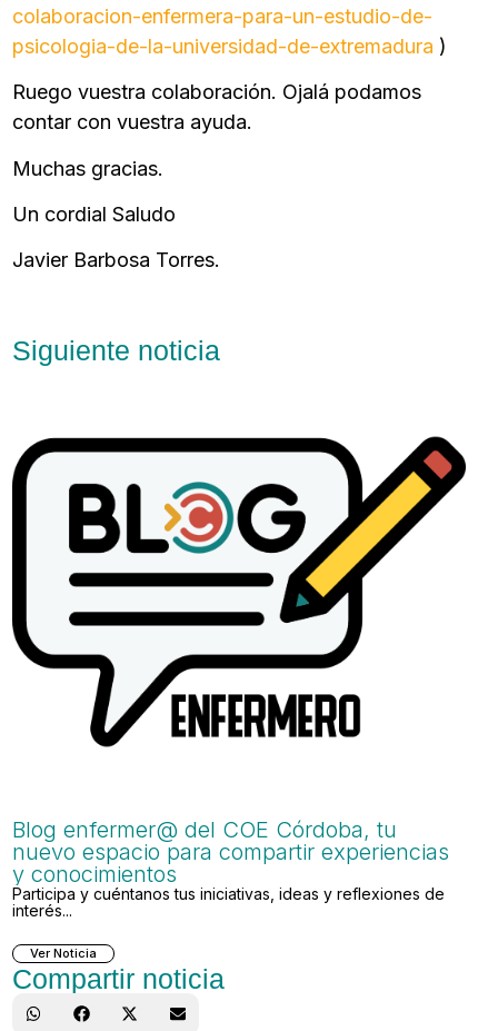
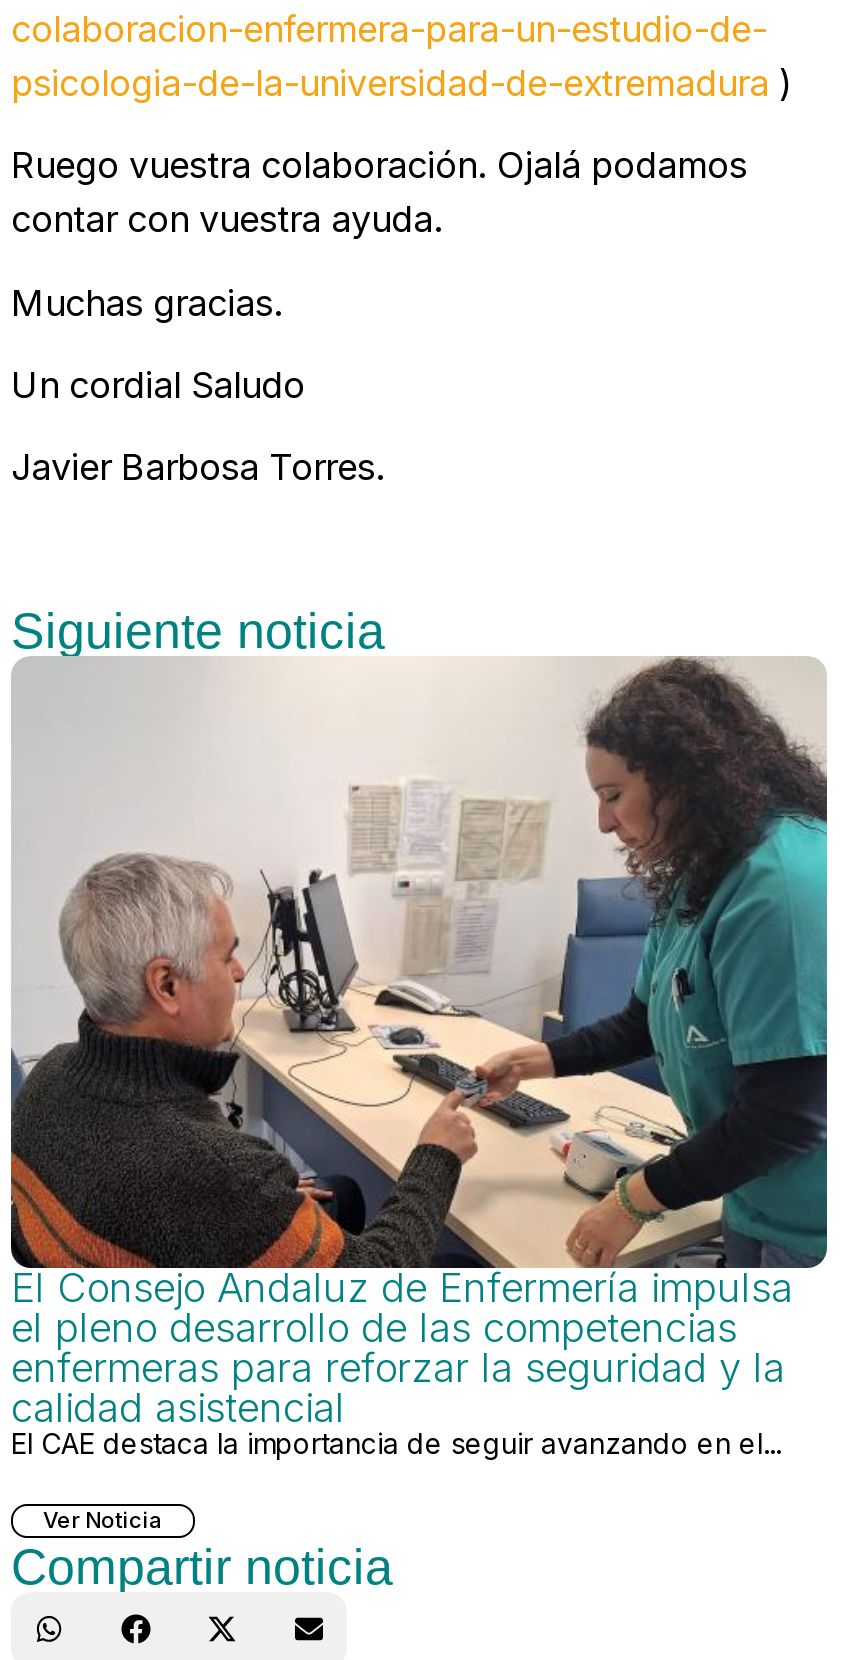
[11,435,467,700] [image] -> [9,654,829,1262] [image]
[12,816,449,920] Blog enfermer@ del COE Córdoba, tu | nuevo espacio para compartir experiencias | y conocimientos | Participa y cuéntanos tus iniciativas, ideas y reflexiones de | interés... -> [11,1264,793,1460] El Consejo Andaluz de Enfermería impulsa | el pleno desarrollo de las competencias | enfermeras para reforzar la seguridad y la | calidad asistencial | El CAE destaca la importancia de seguir avanzando en el...

